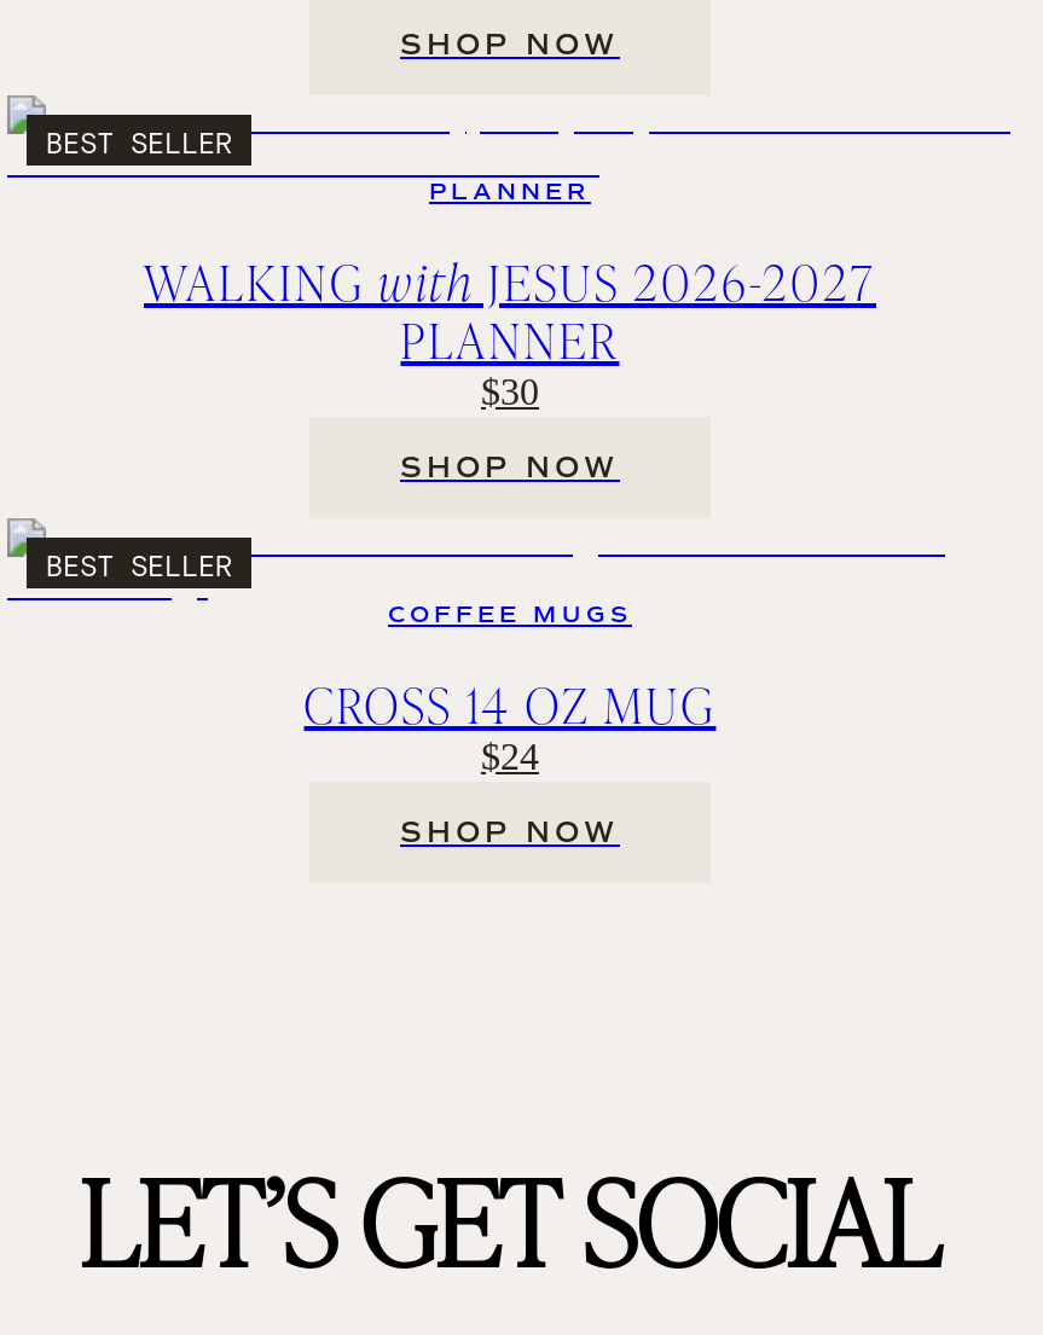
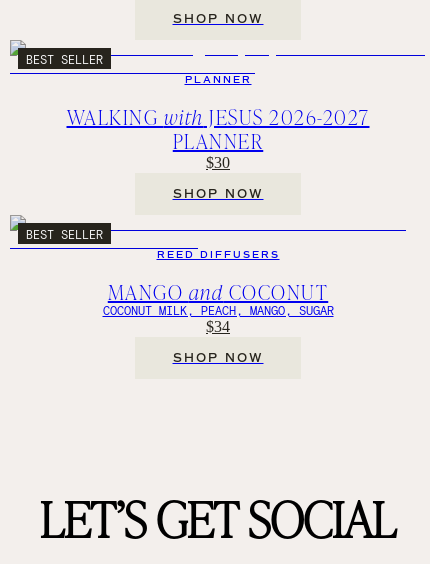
[388,601,632,630] COFFEE MUGS -> [156,249,279,261] REED DIFFUSERS
[304,671,716,778] CROSS 14 OZ MUG | $24 -> [102,278,333,335] MANGO and COCONUT | COCONUT MILK, PEACH, MANGO, SUGAR | $34

